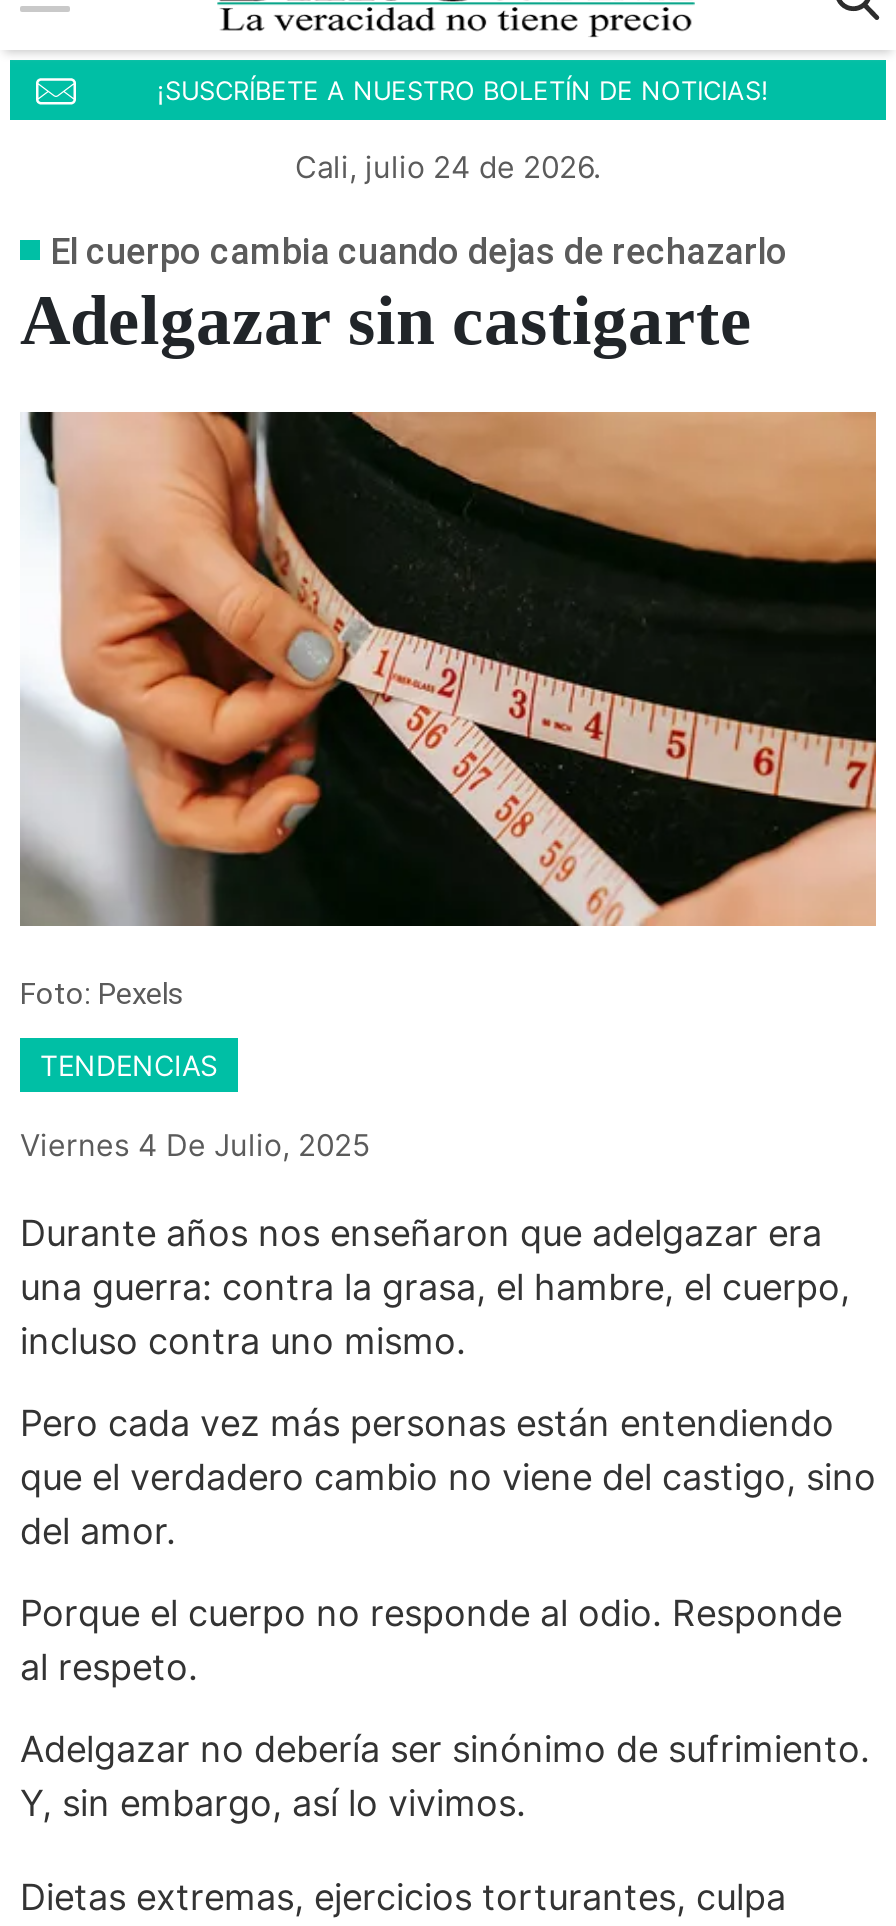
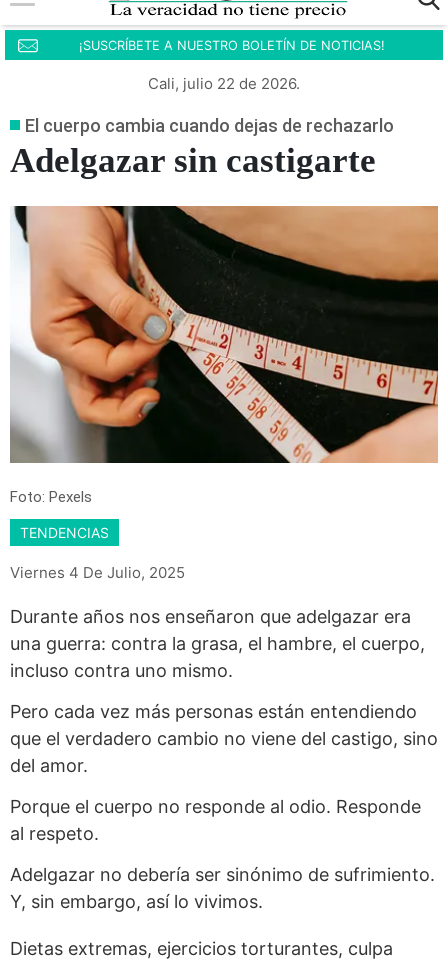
[295,148,601,186] Cali, julio 24 de 2026. -> [148,74,300,93] Cali, julio 22 de 2026.

